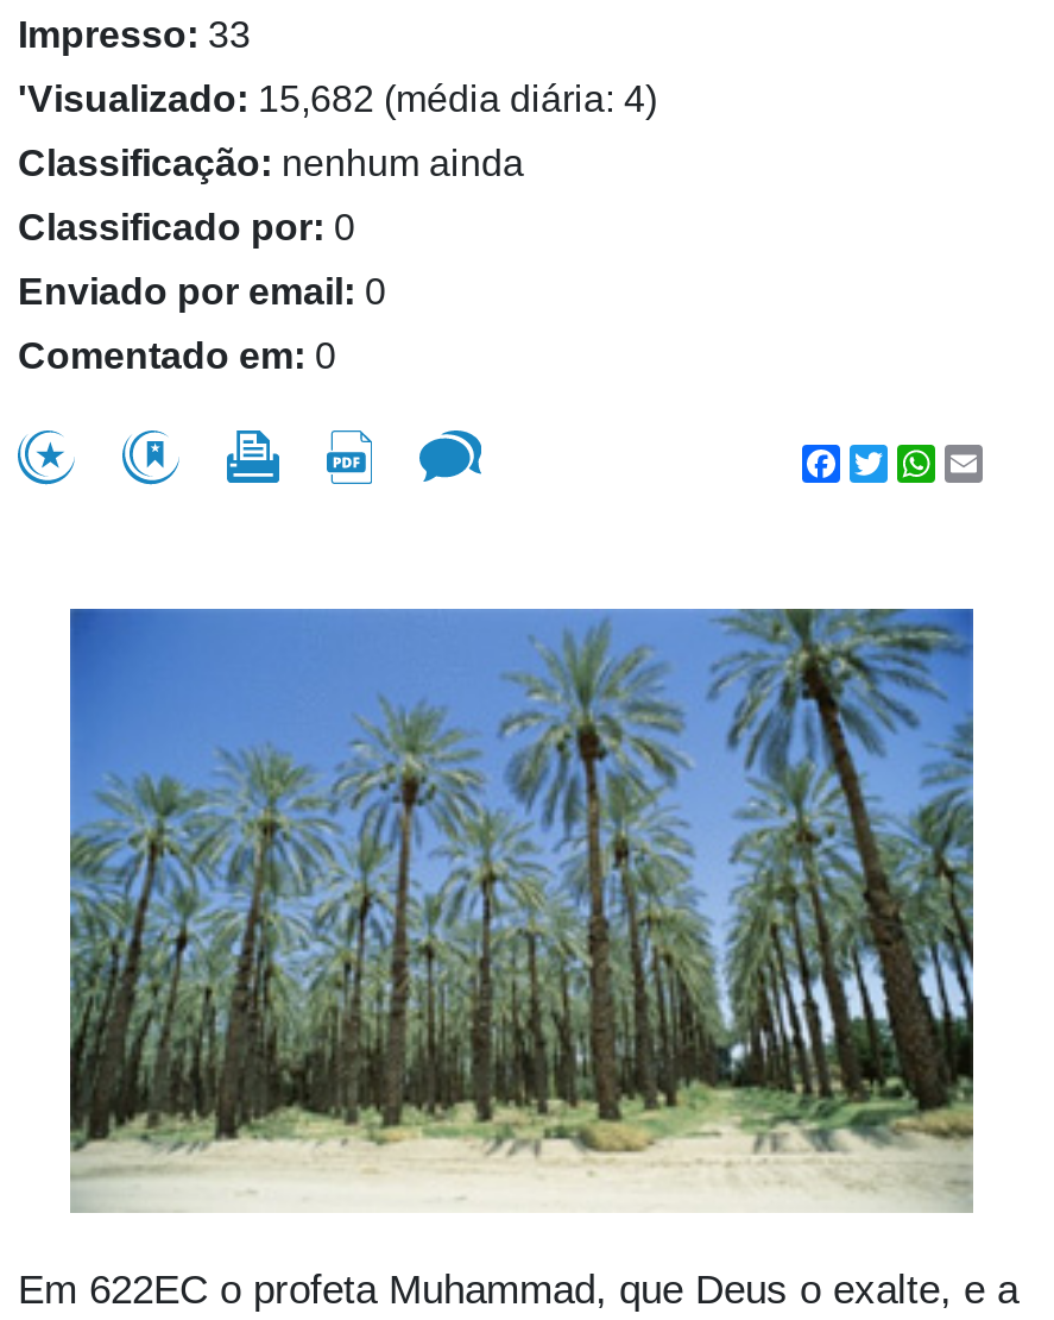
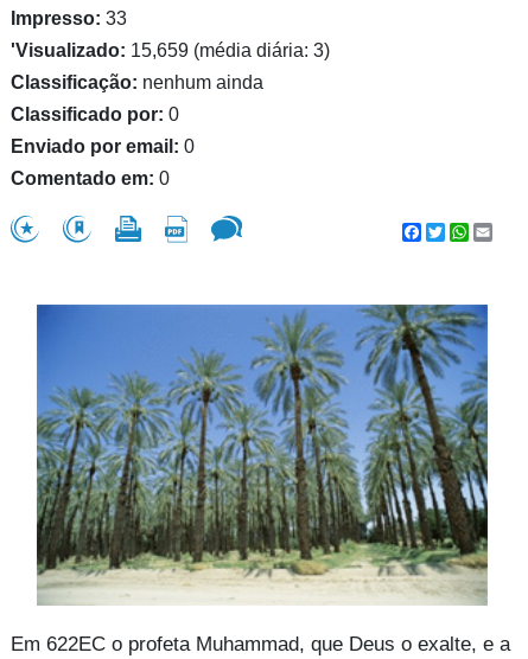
[18,78,657,119] 'Visualizado: 15,682 (média diária: 4) -> [11,40,330,60] 'Visualizado: 15,659 (média diária: 3)

